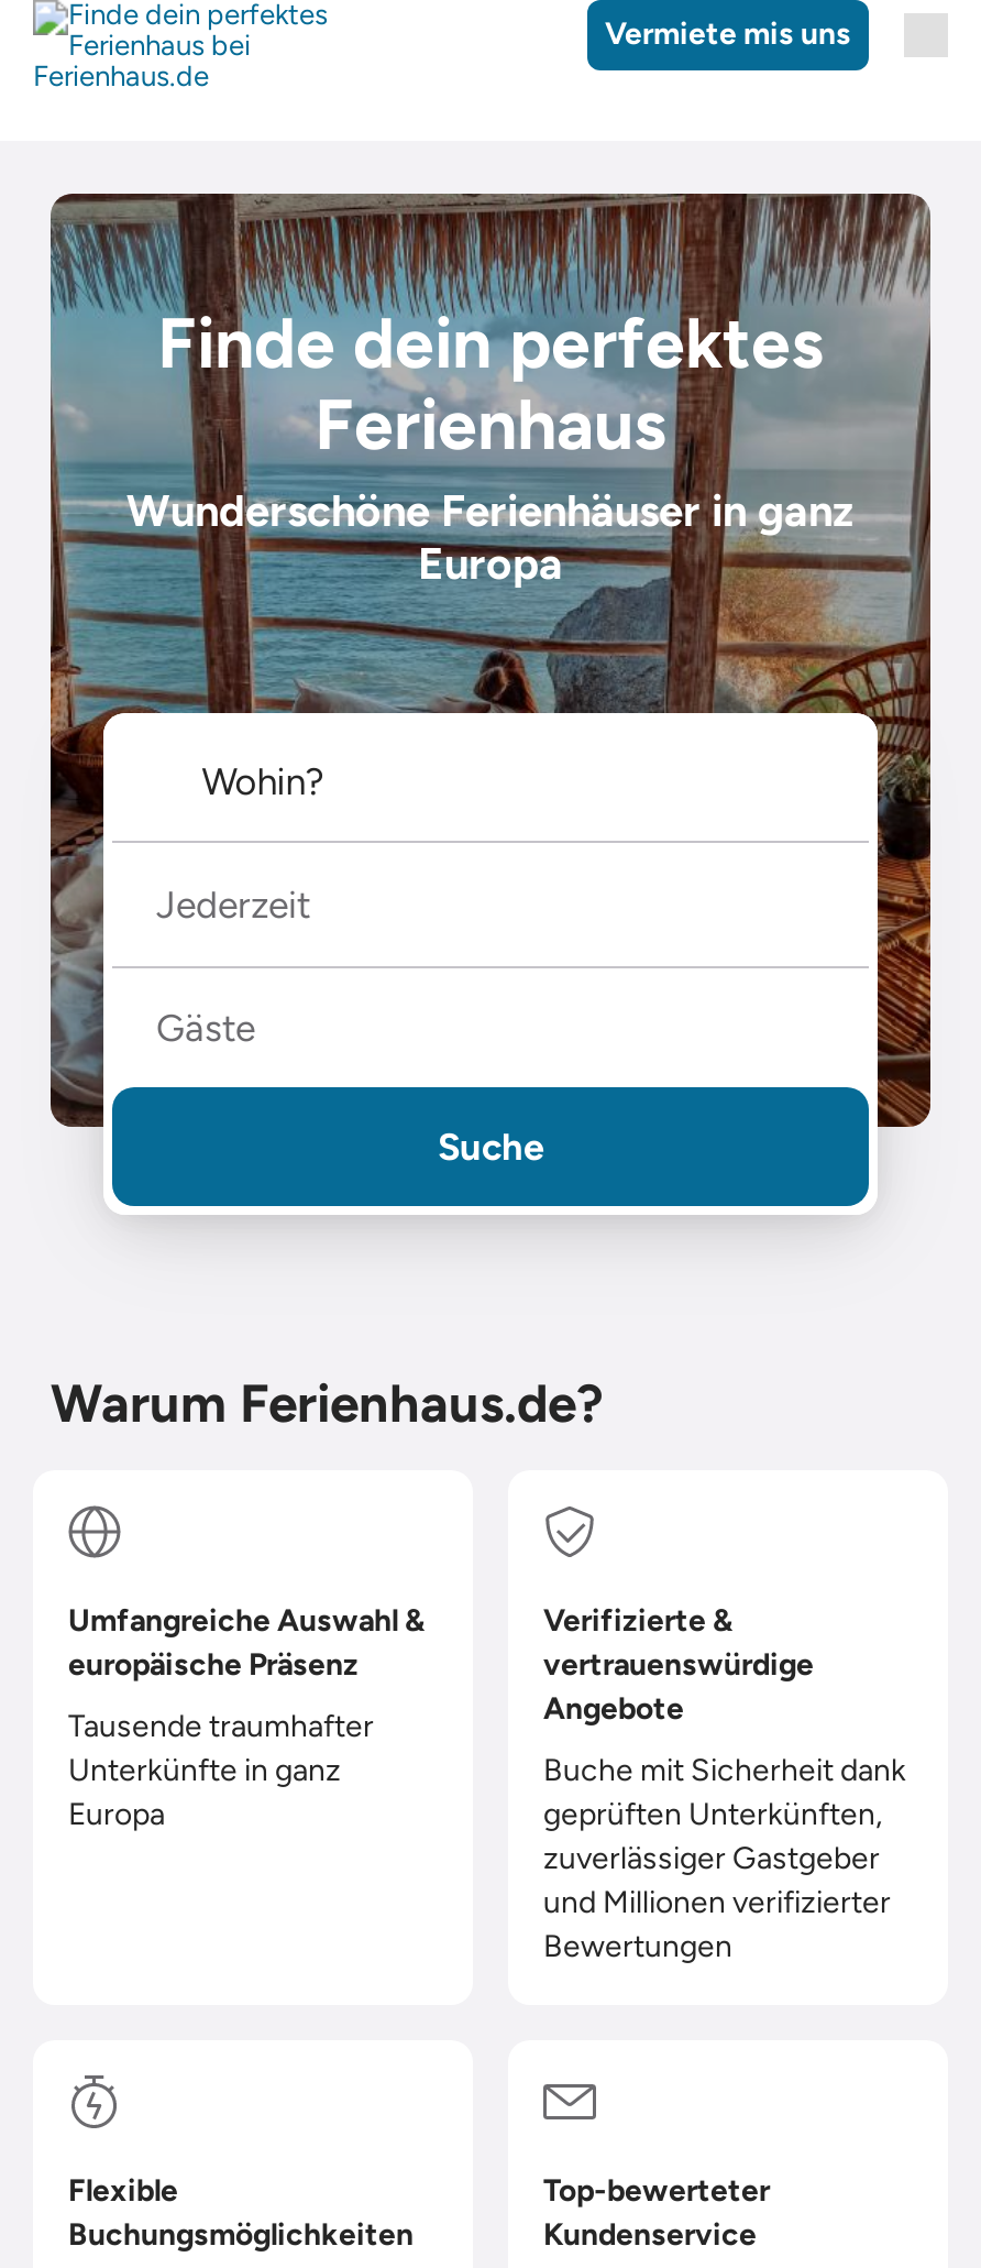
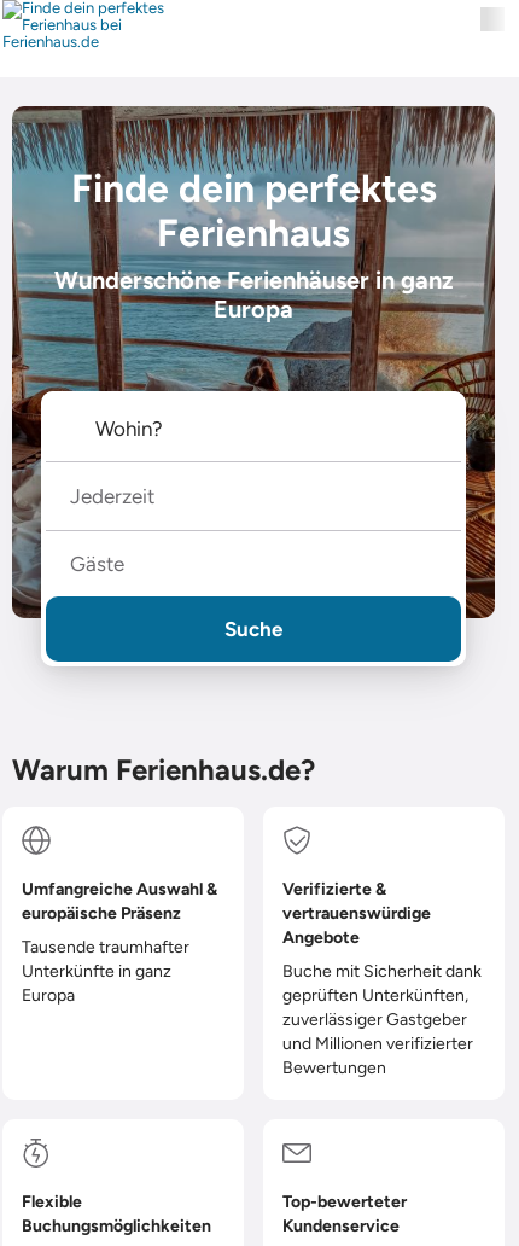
[605,15,851,53] Vermiete mis uns -> none

